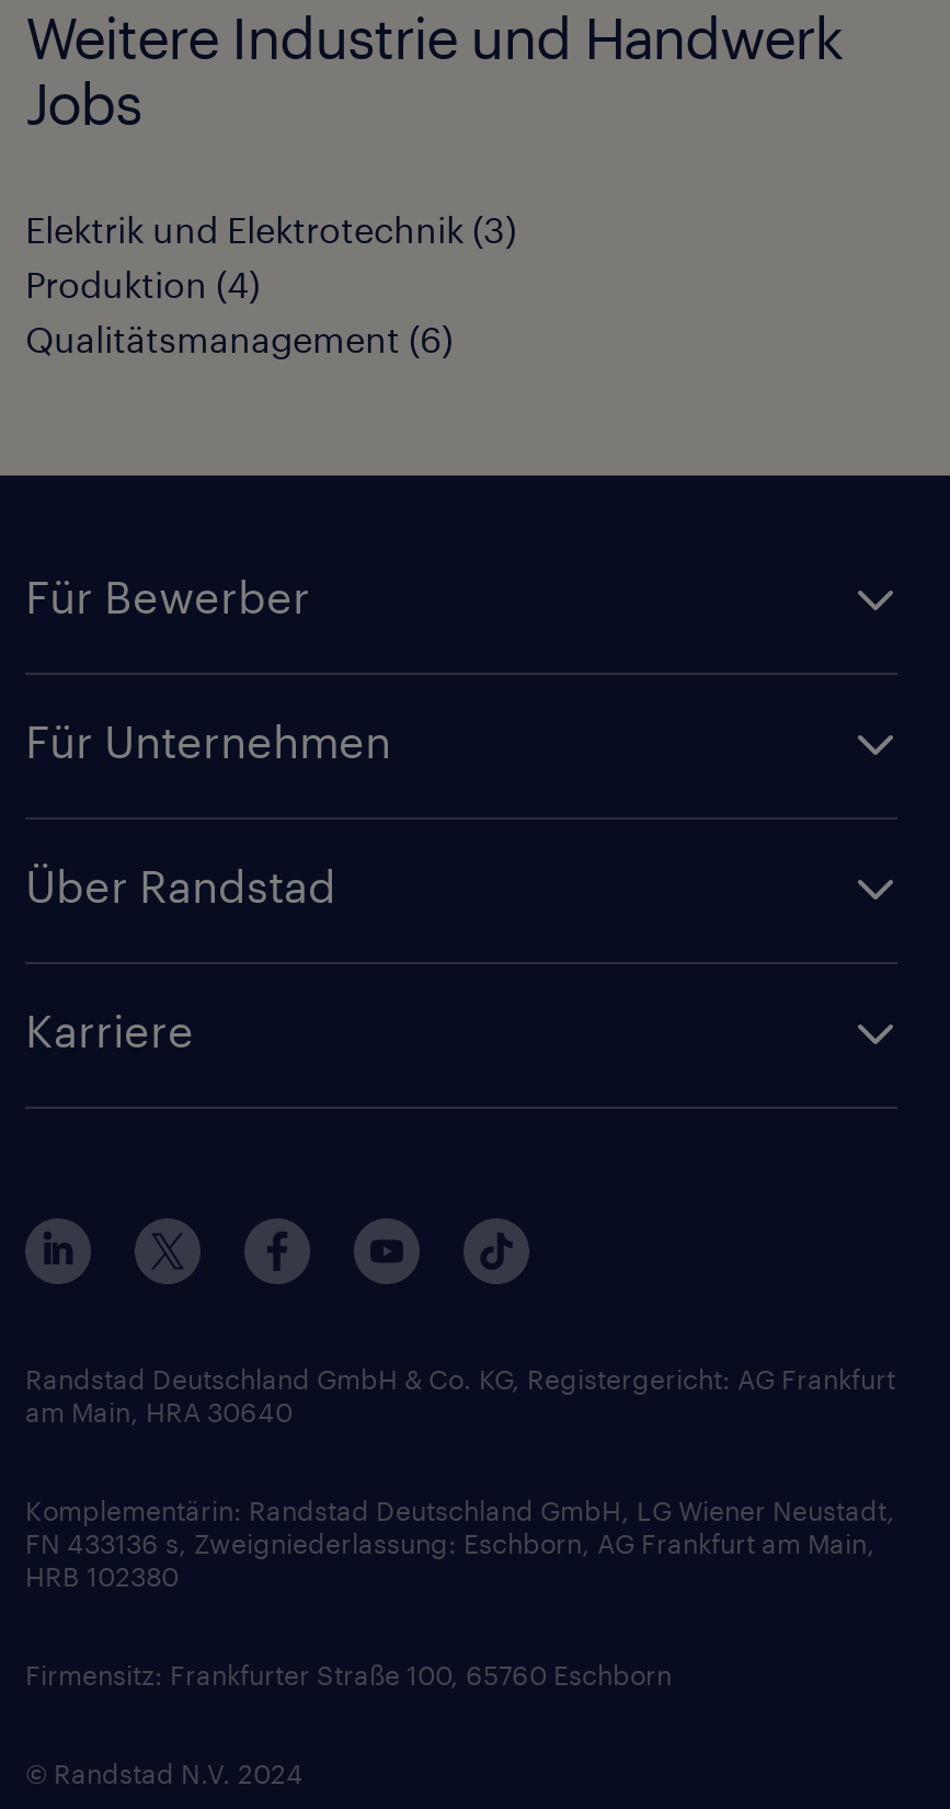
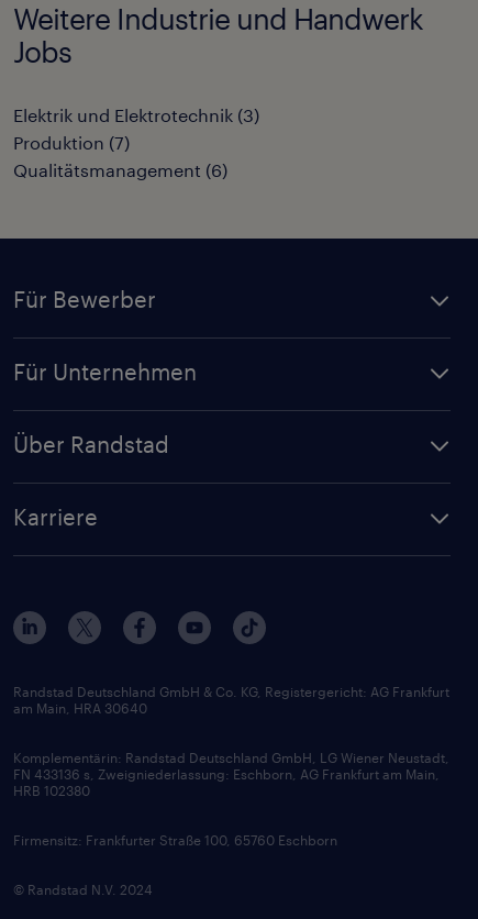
[25,263,260,305] Produktion (4) -> [13,132,130,153] Produktion (7)

